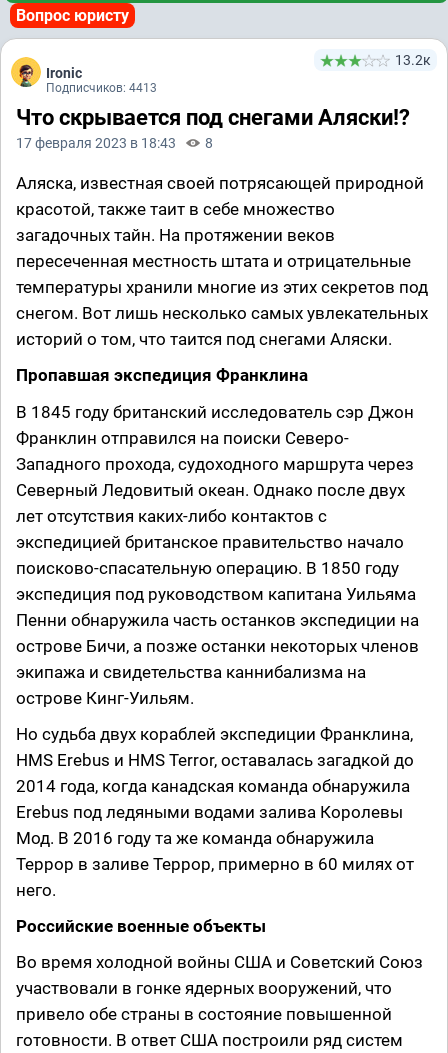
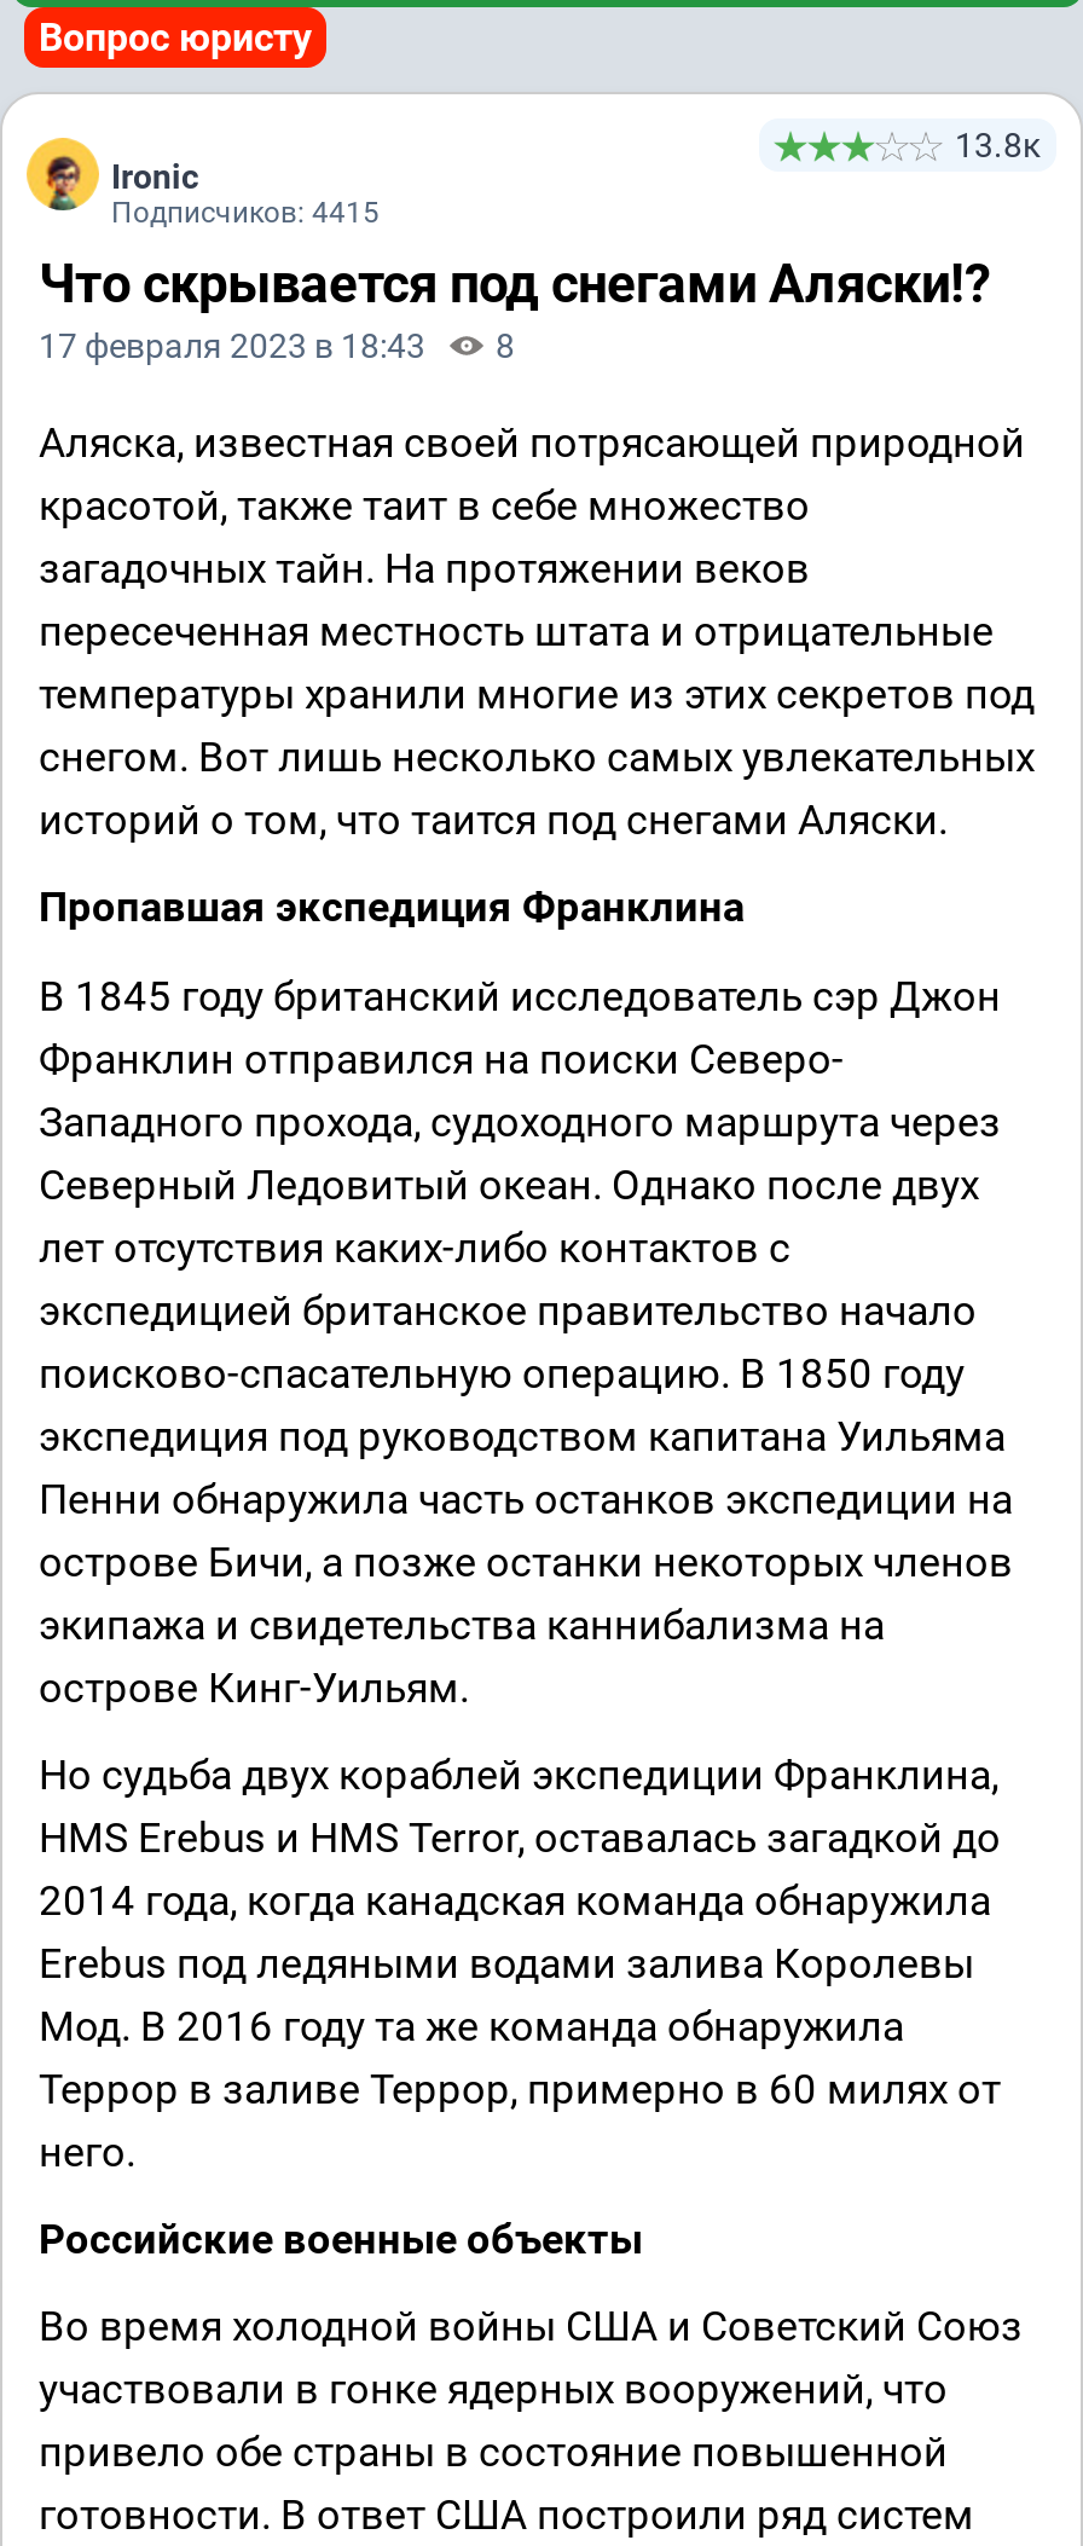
[395,52,431,68] 13.2к -> [955,126,1042,164] 13.8к
[46,81,157,95] Подписчиков: 4413 -> [111,196,380,230] Подписчиков: 4415

